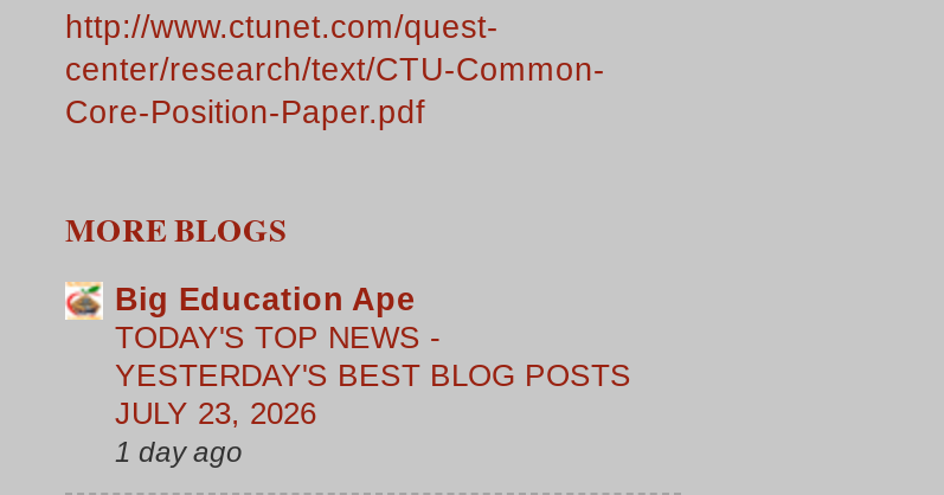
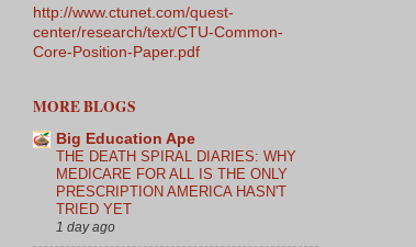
[115,321,631,432] TODAY'S TOP NEWS - | YESTERDAY'S BEST BLOG POSTS | JULY 23, 2026 -> [56,149,296,218] THE DEATH SPIRAL DIARIES: WHY | MEDICARE FOR ALL IS THE ONLY | PRESCRIPTION AMERICA HASN'T | TRIED YET

